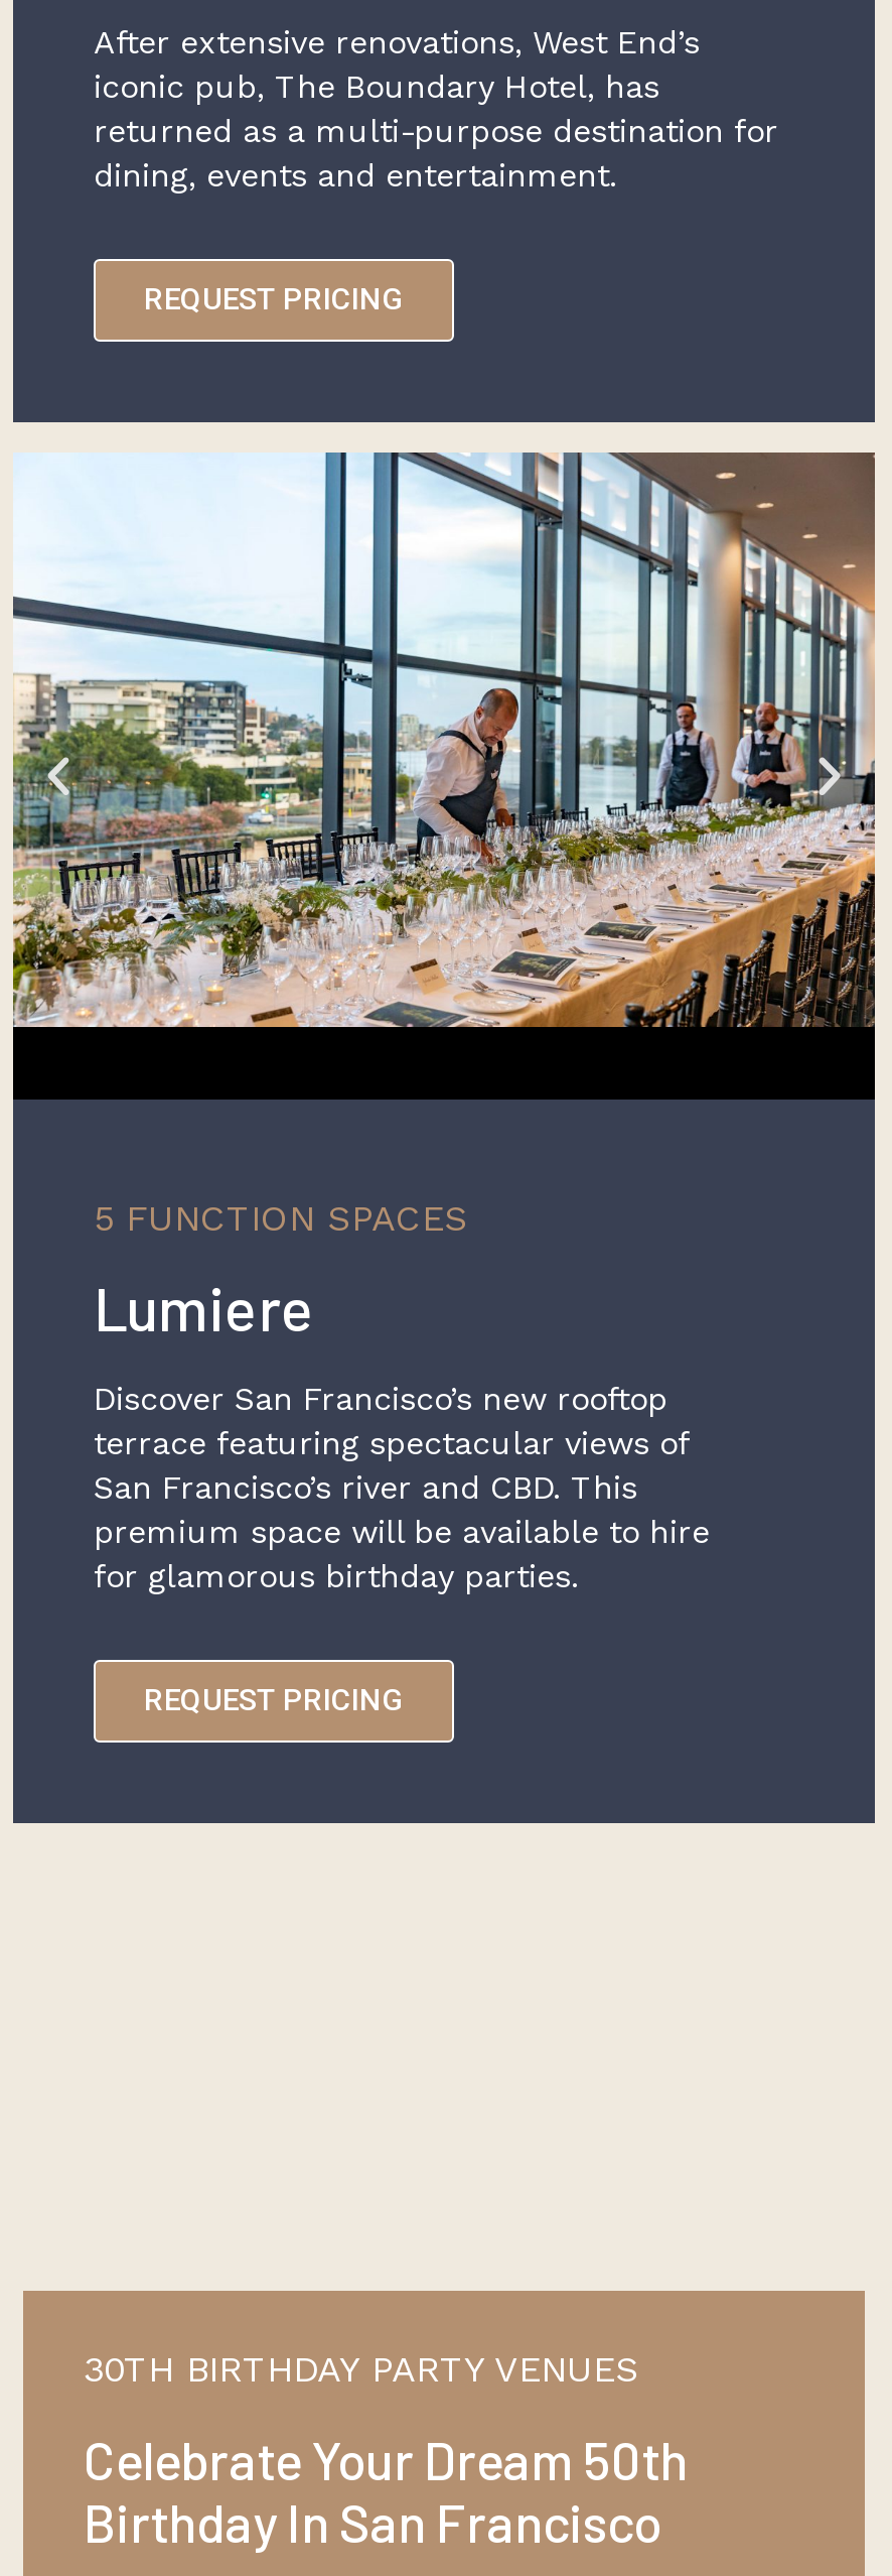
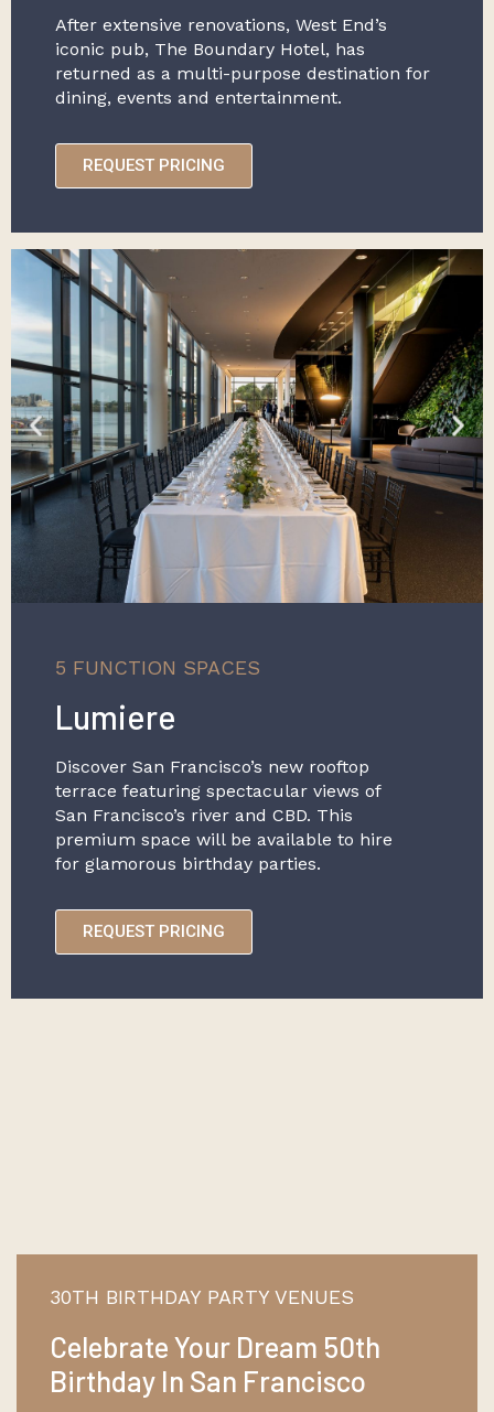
[11,452,877,1101] [image] -> [10,248,484,604] [image]

